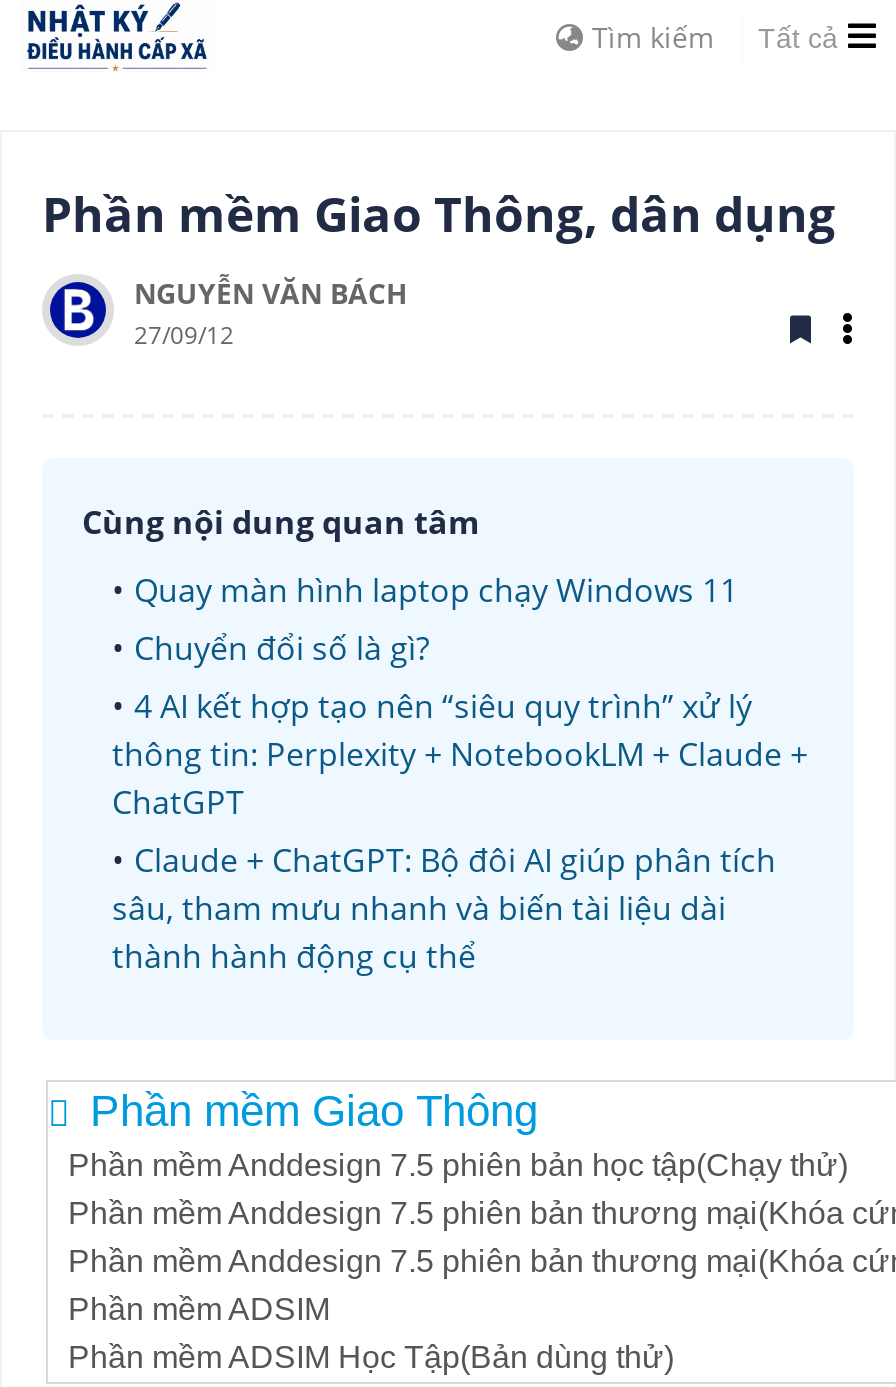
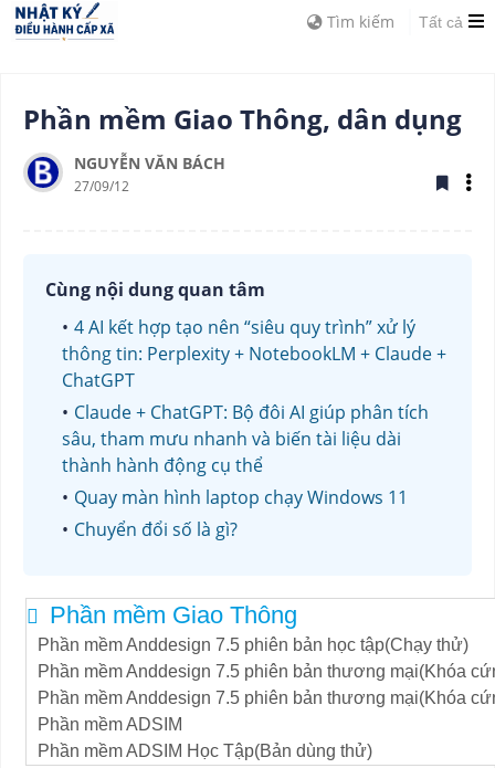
moved [134,568,738,670] -> [74,485,408,541]: Quay màn hình laptop chạy Windows 11 | Chuyển đổi số là gì?
moved [112,684,808,978] -> [62,315,446,477]: 4 AI kết hợp tạo nên “siêu quy trình” xử lý | thông tin: Perplexity + NotebookLM + Claude + | ChatGPT | Claude + ChatGPT: Bộ đôi AI giúp phân tích | sâu, tham mưu nhanh và biến tài liệu dài | thành hành động cụ thể

